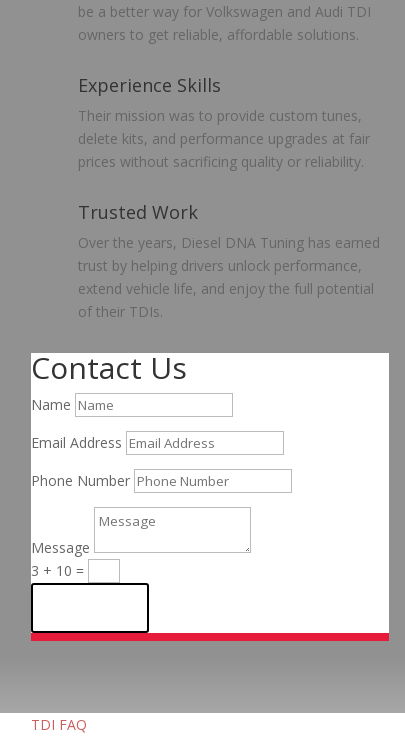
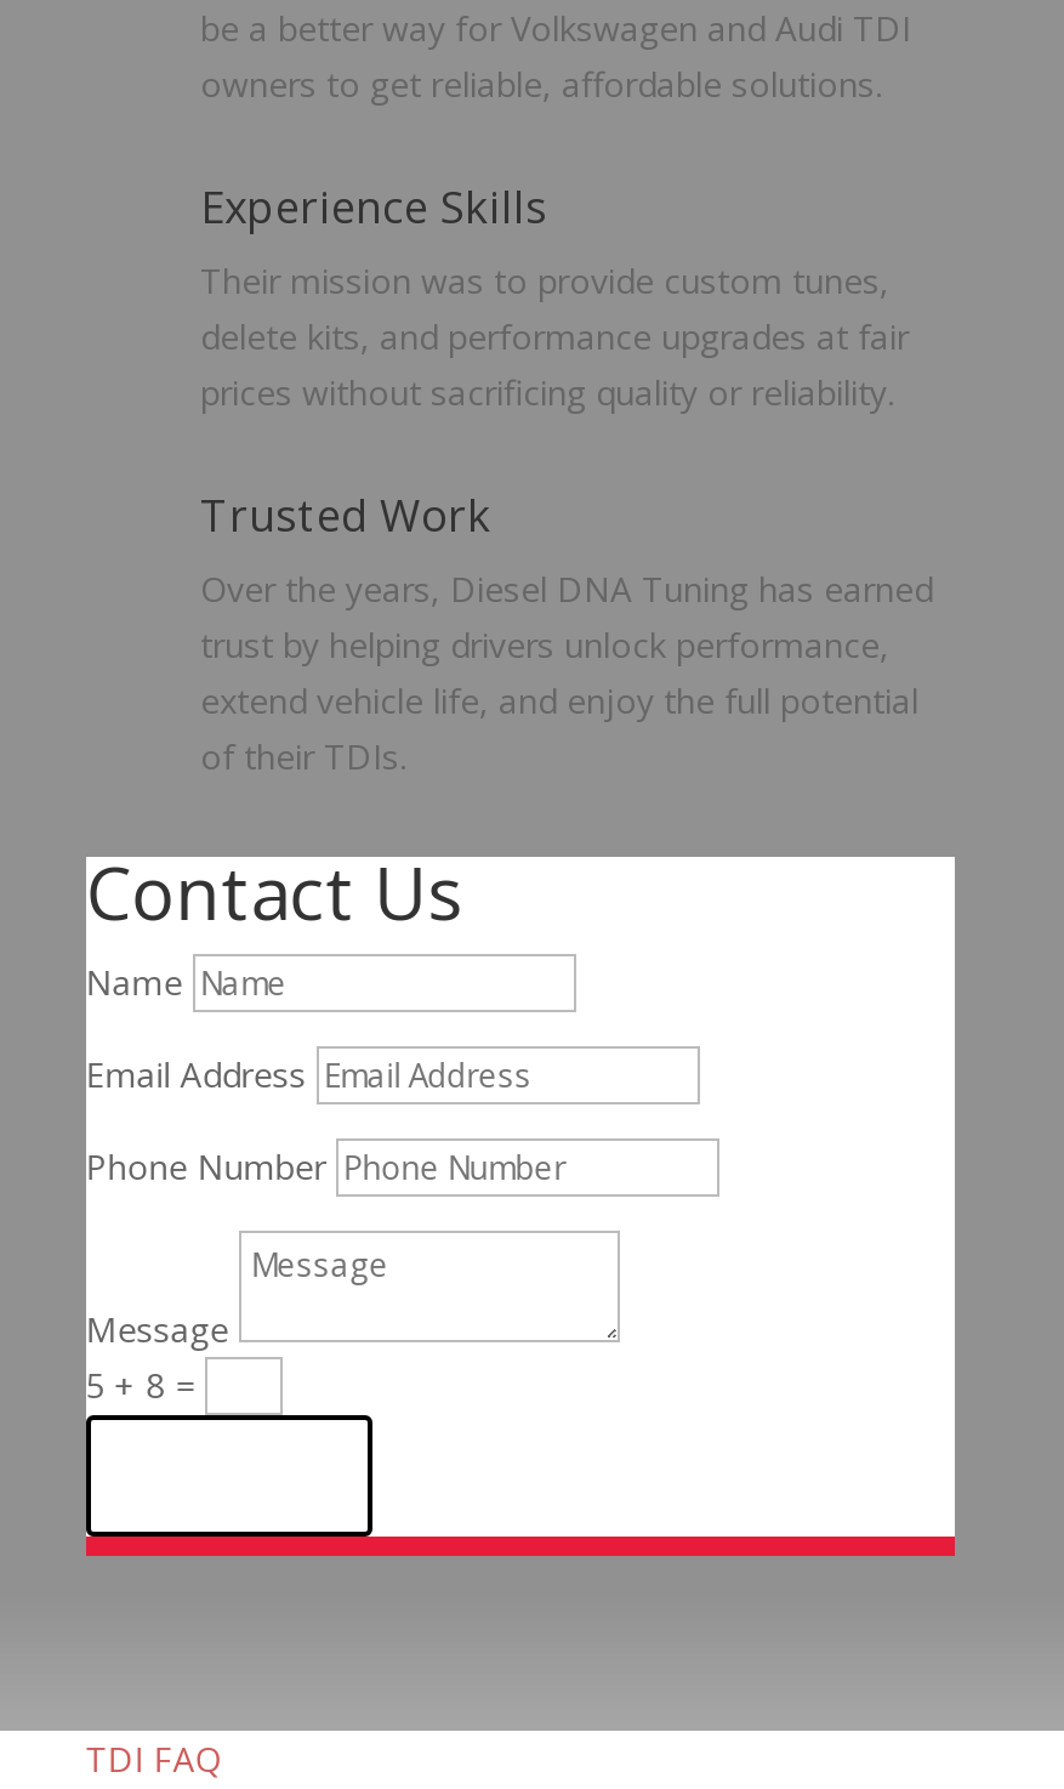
[31,561,88,580] 3 + 10 = -> [86,1363,205,1409] 5 + 8 =

